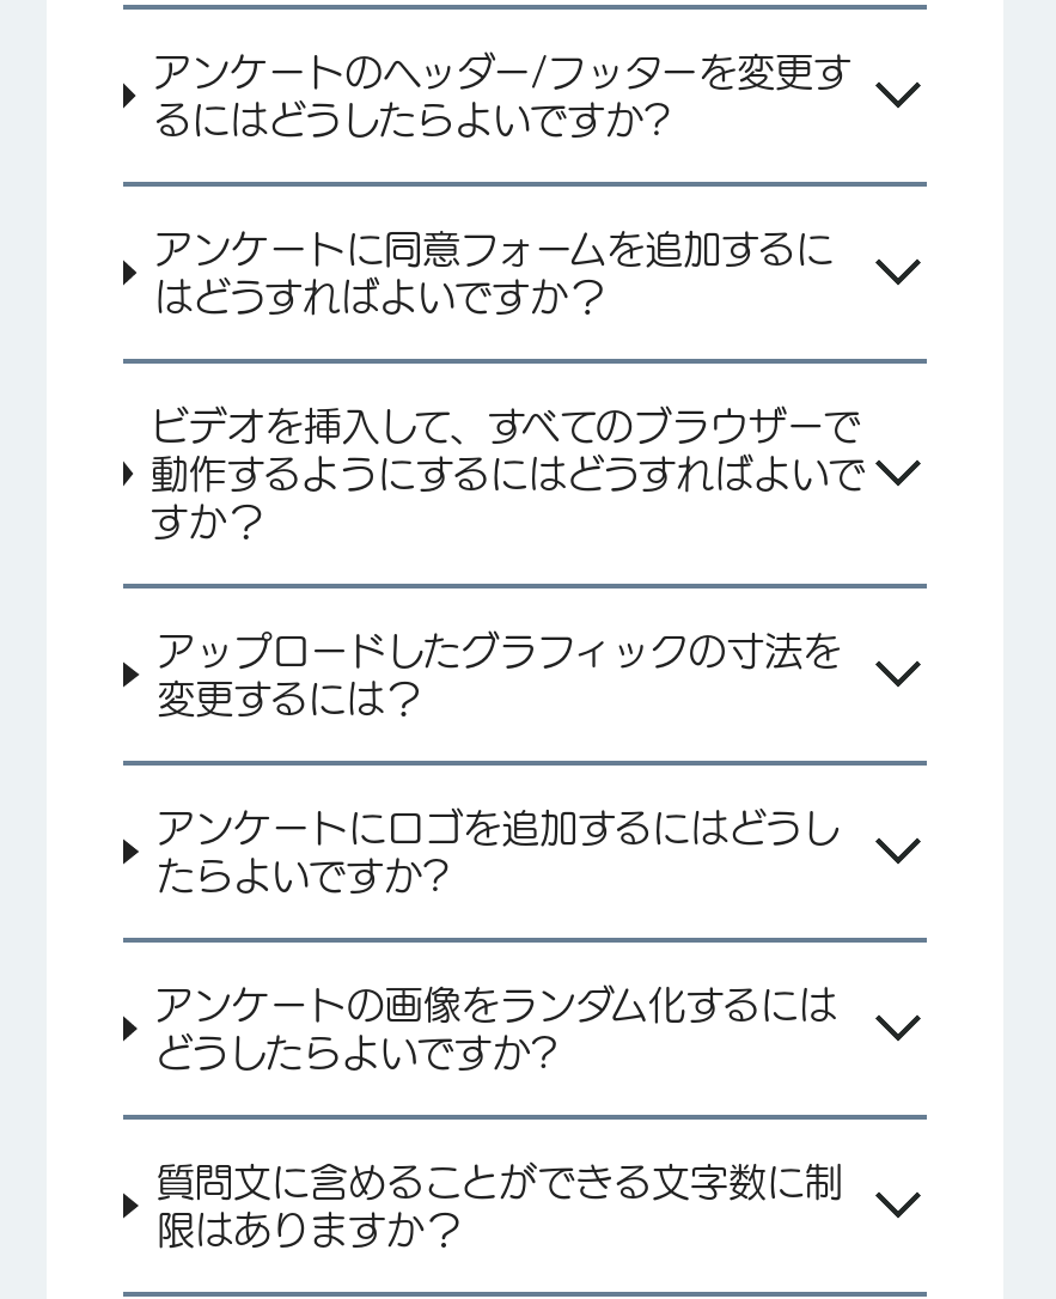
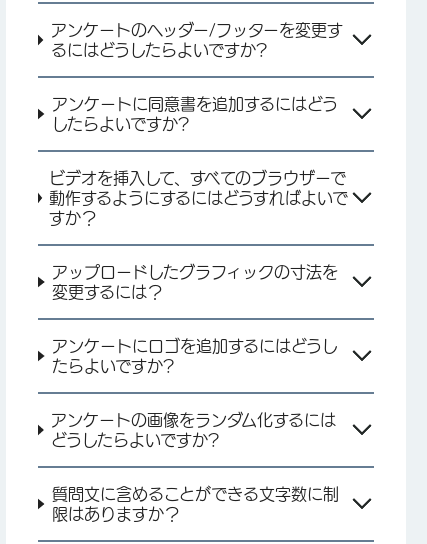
[155,230,834,316] アンケートに同意フォームを追加するに | はどうすればよいですか？ -> [52,96,338,132] アンケートに同意書を追加するにはどう | したらよいですか?

